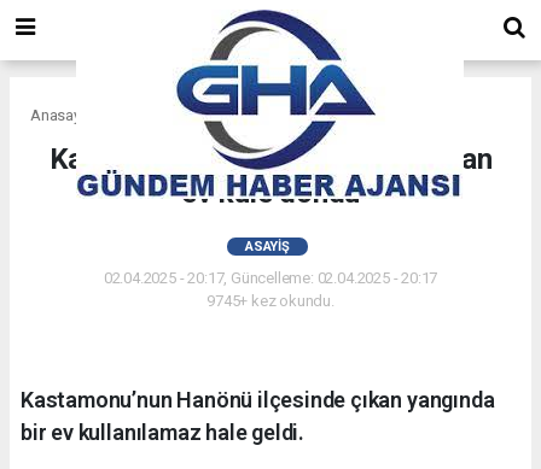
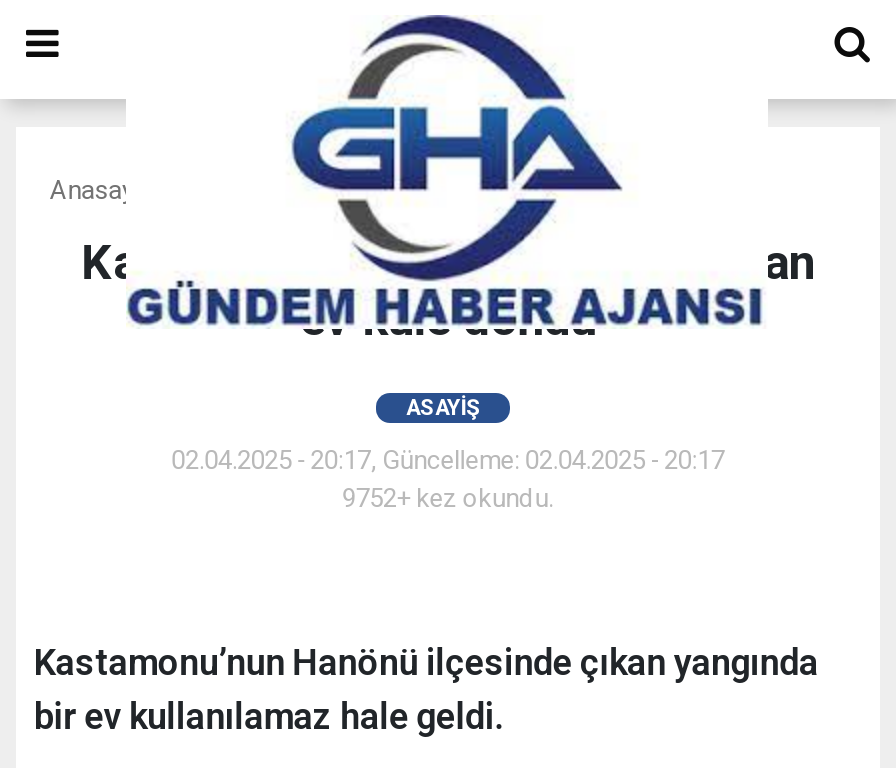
[207,292,334,310] 9745+ kez okundu. -> [342,483,554,513] 9752+ kez okundu.

